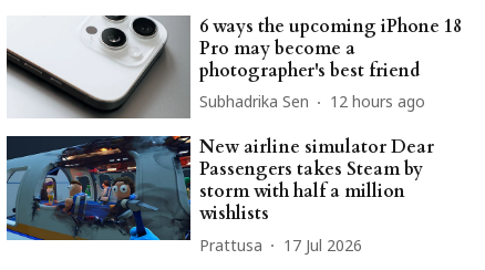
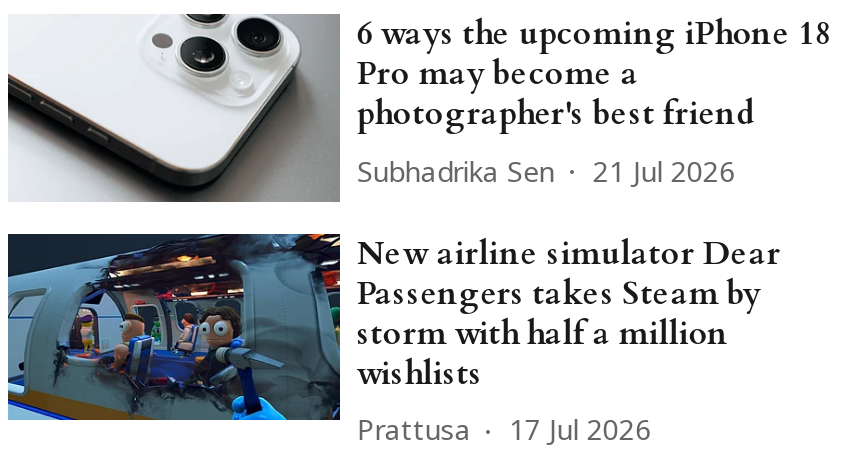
[200,94,426,113] Subhadrika Sen 12 hours ago -> [357,157,735,191] Subhadrika Sen 21 Jul 2026

